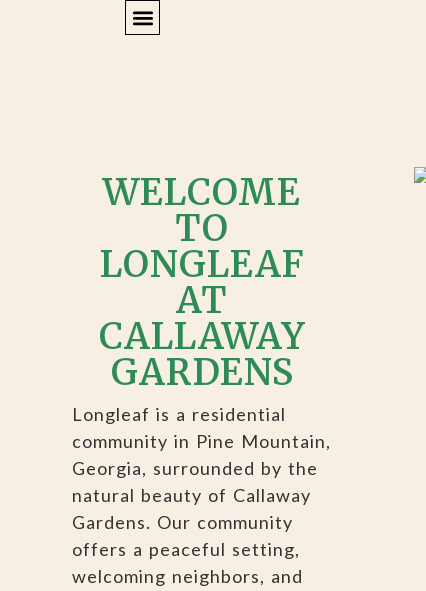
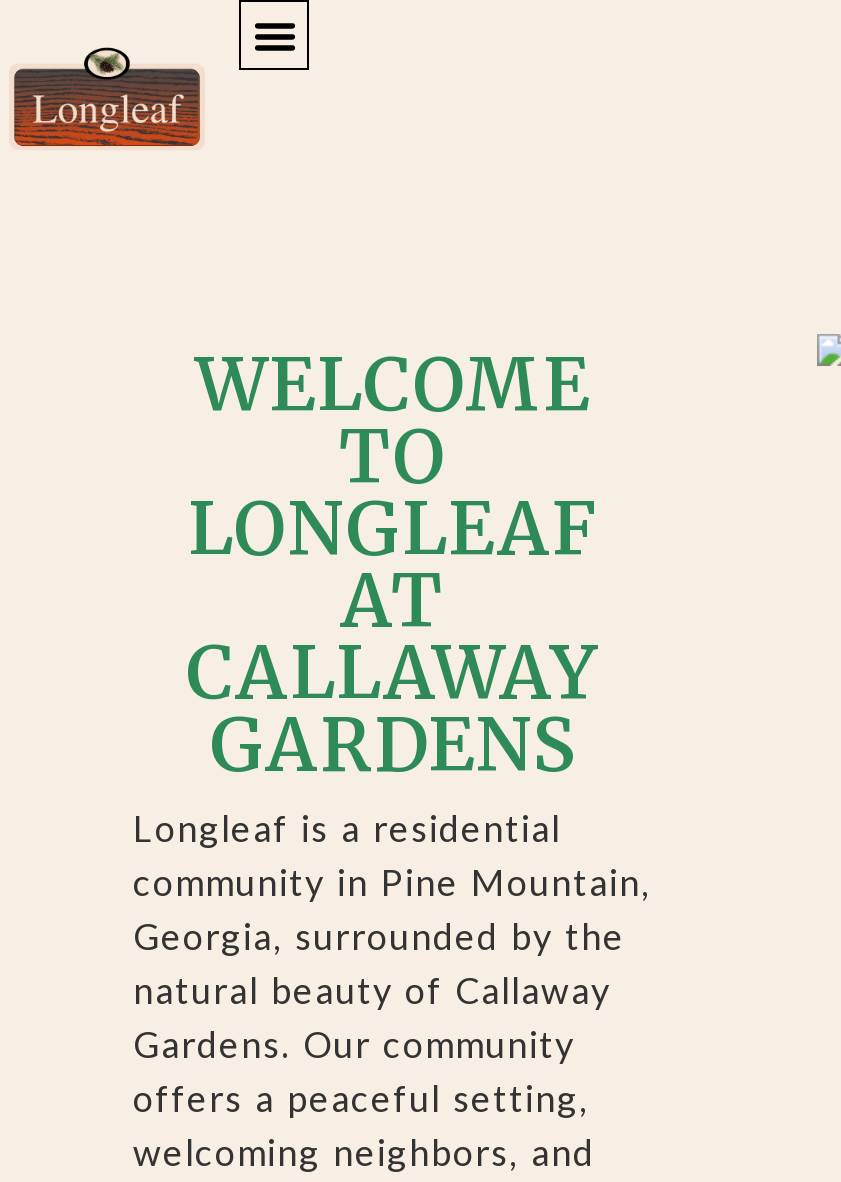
none -> [11,46,203,150] [image]

